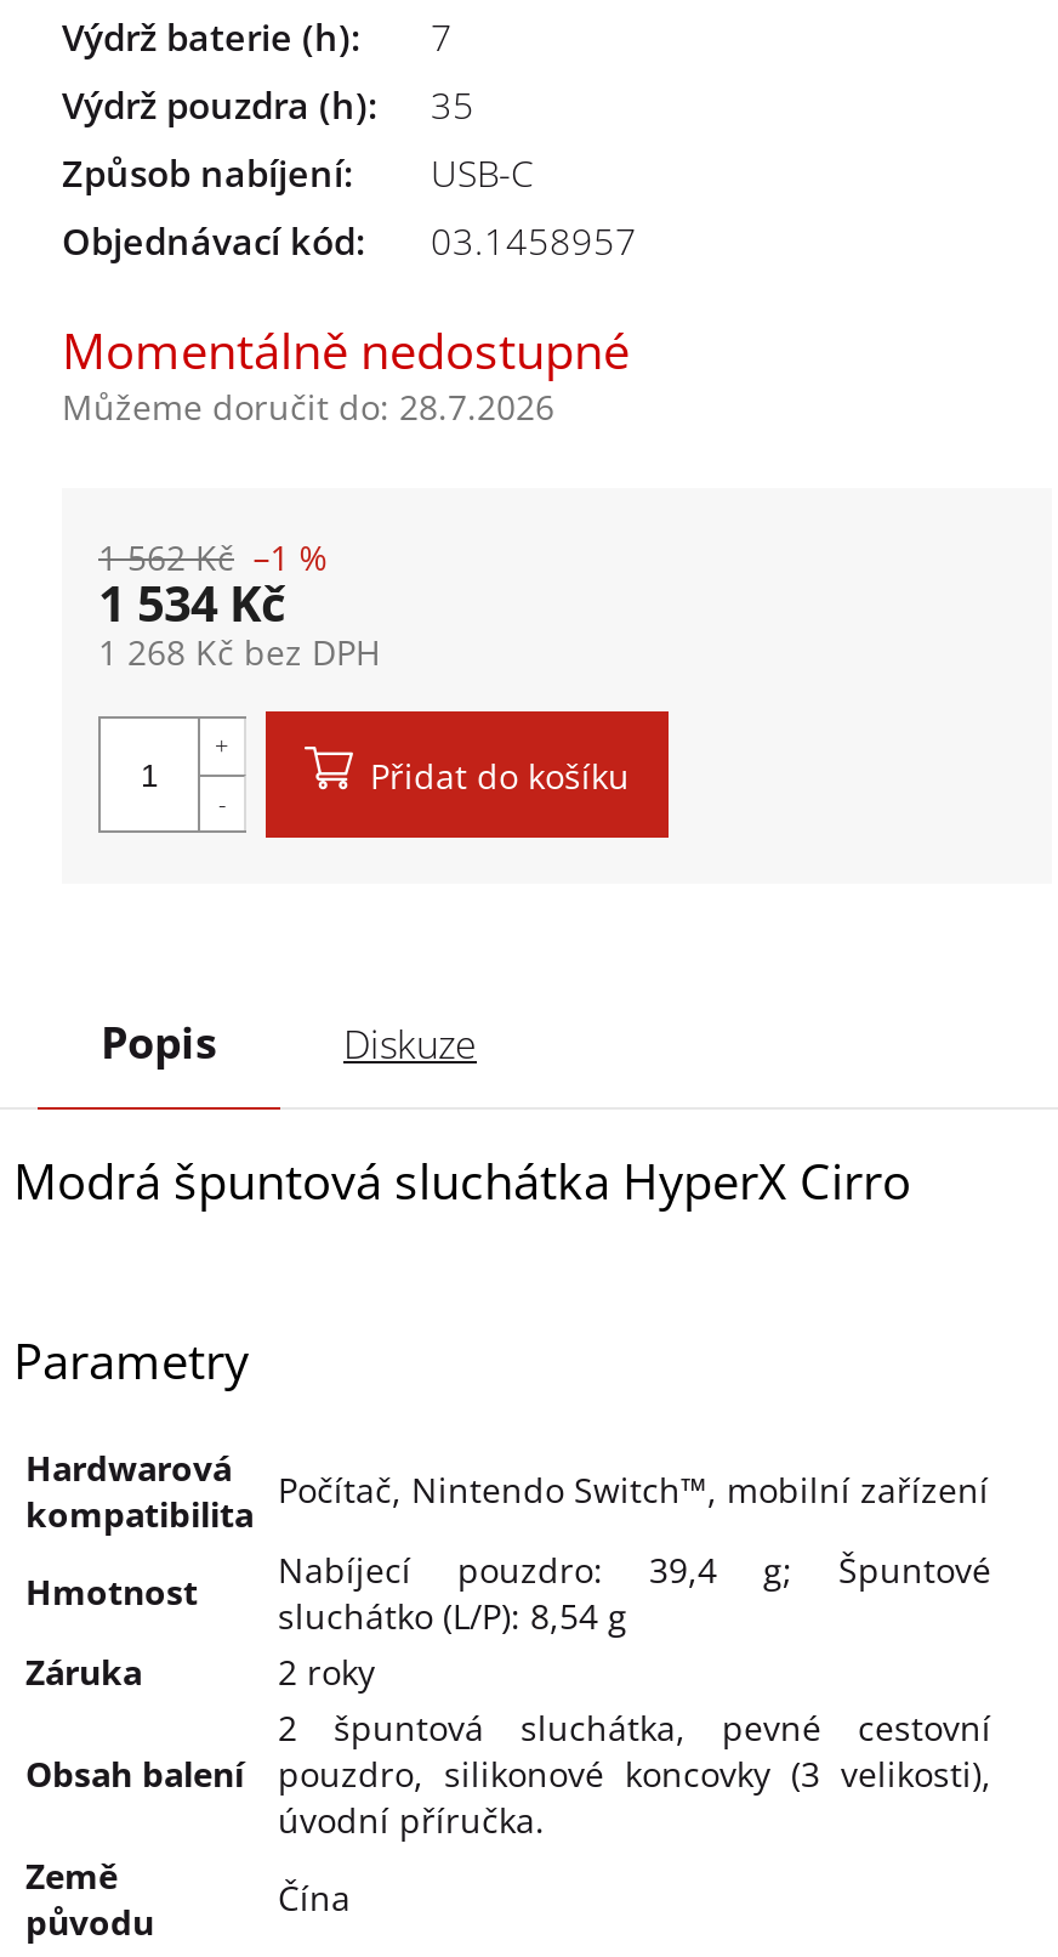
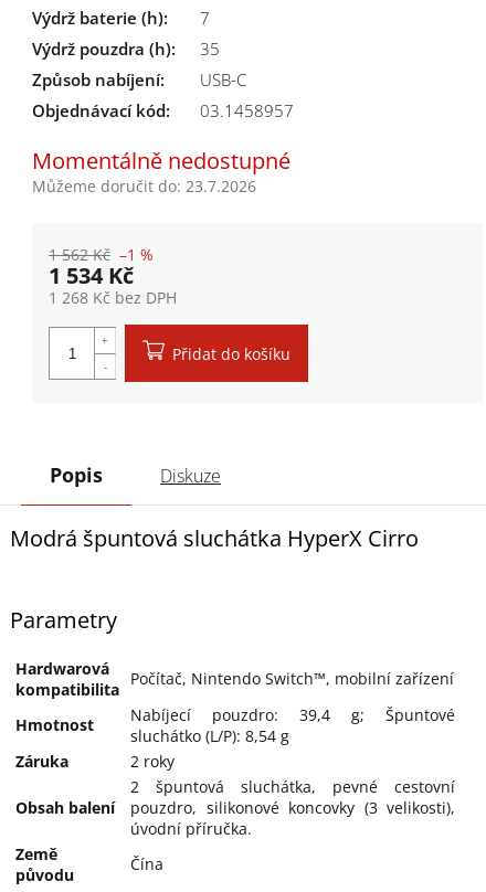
[62,384,554,430] Můžeme doručit do: 28.7.2026 -> [32,176,256,197] Můžeme doručit do: 23.7.2026

